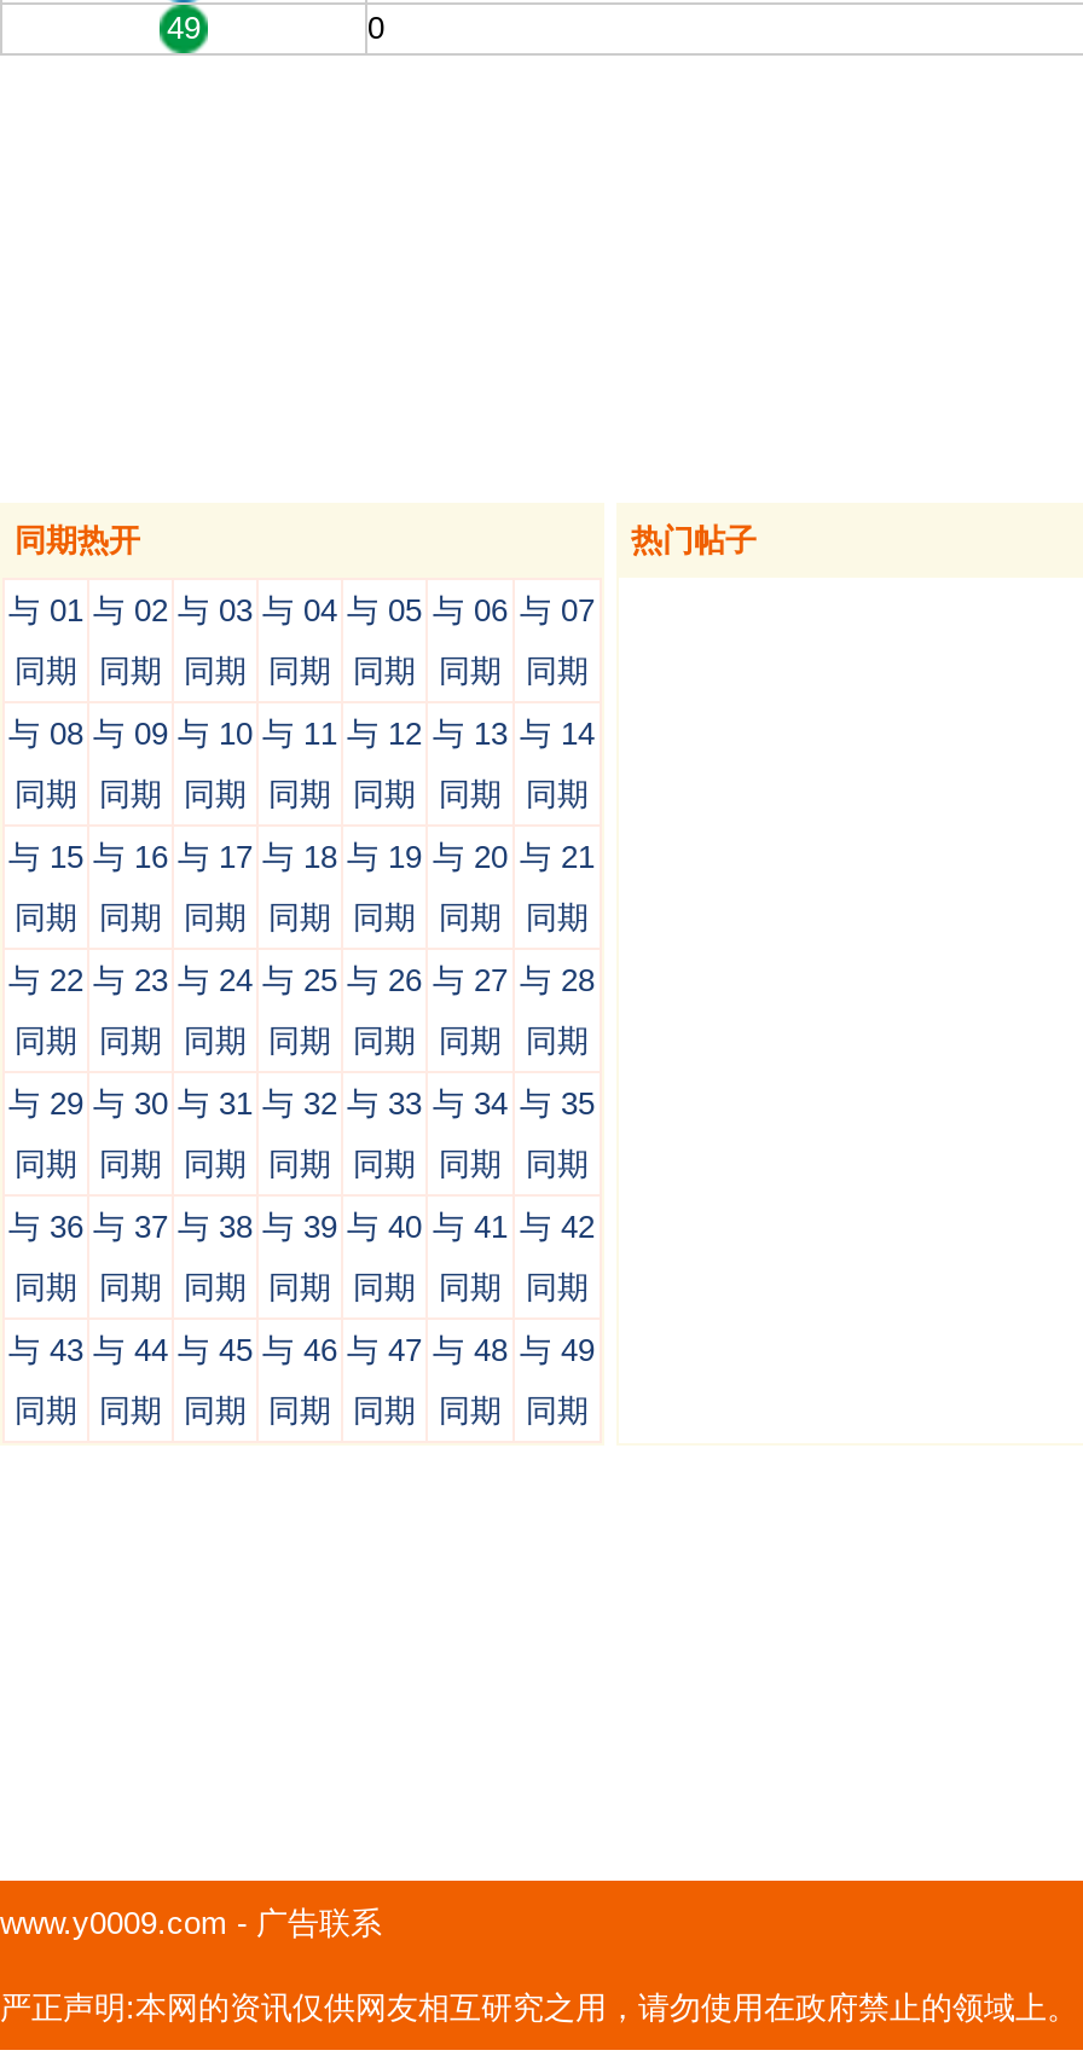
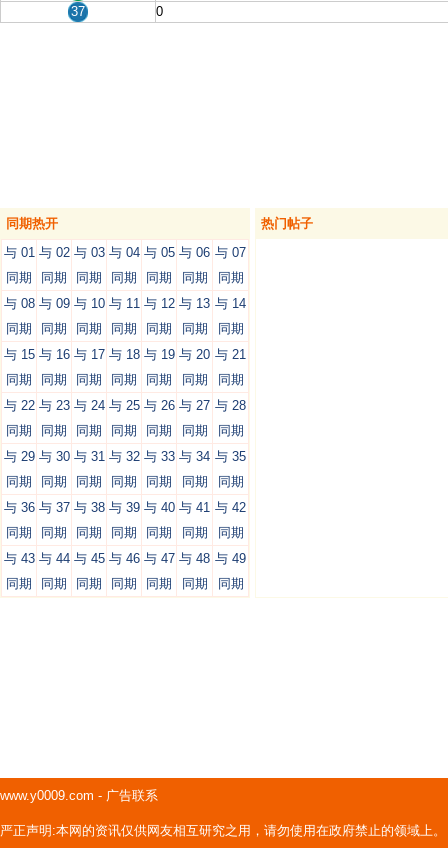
[167,10,201,46] 49 -> [71,4,85,19] 37

